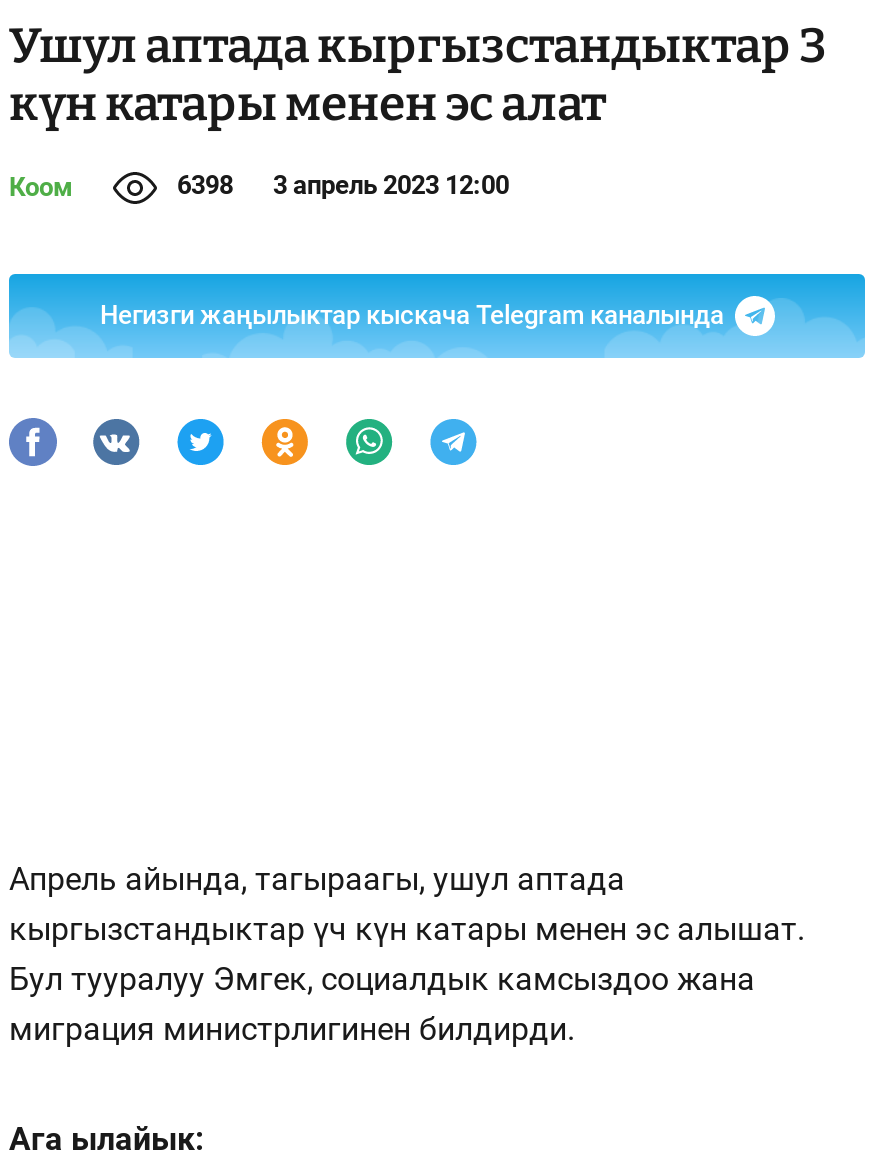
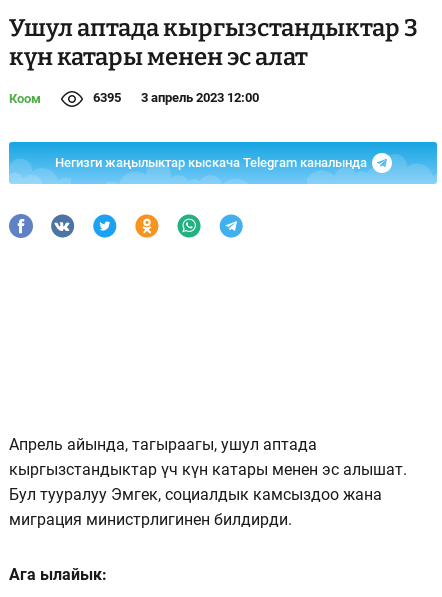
[177,170,233,200] 6398 -> [93,90,121,105] 6395

